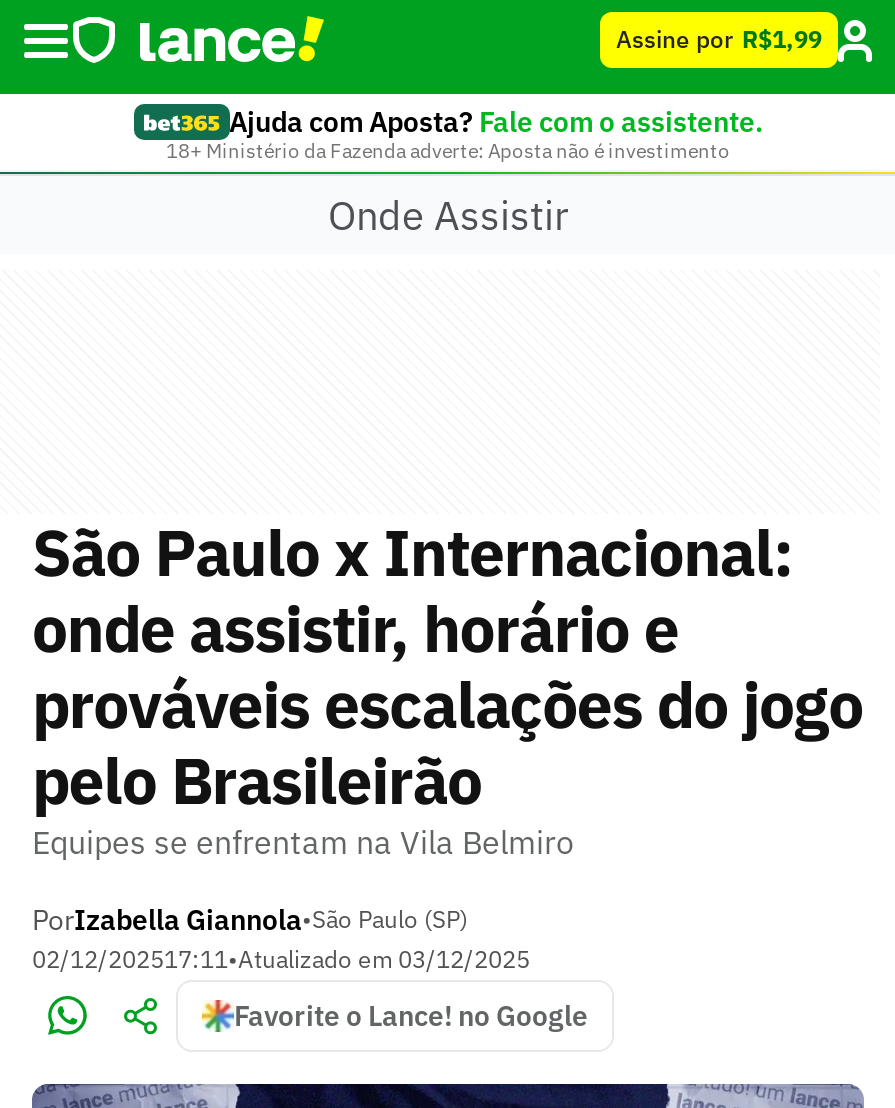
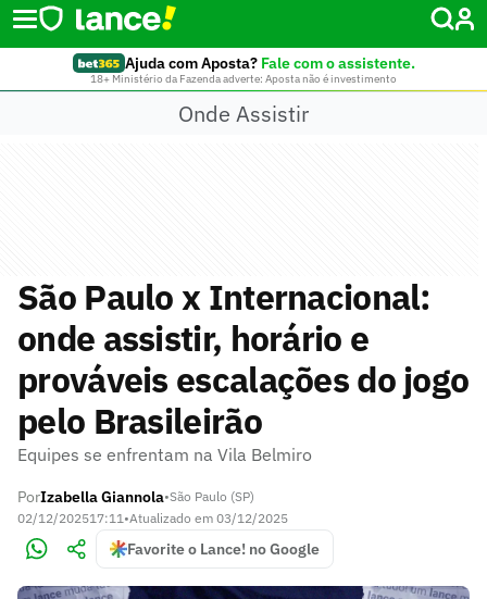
[616,24,822,54] Assine por R$1,99 -> none

